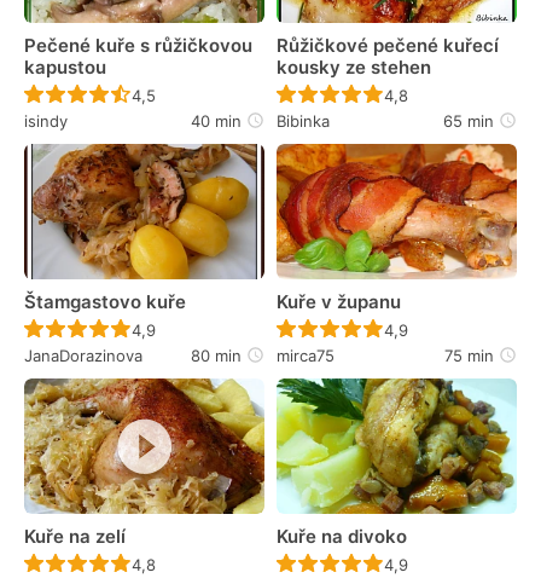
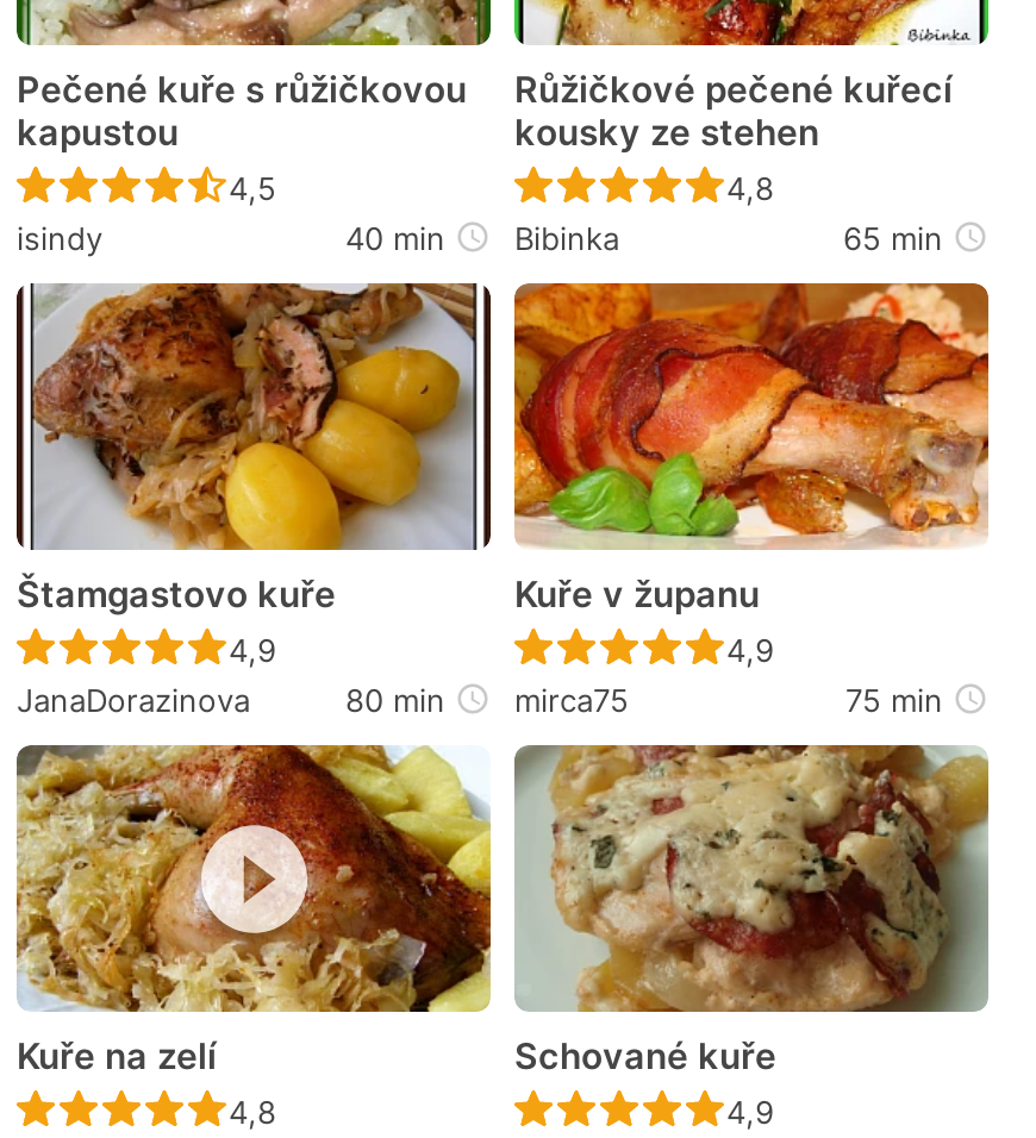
[275,377,517,548] [image] | Kuře na divoko -> [512,743,991,1079] [image] | Schované kuře

